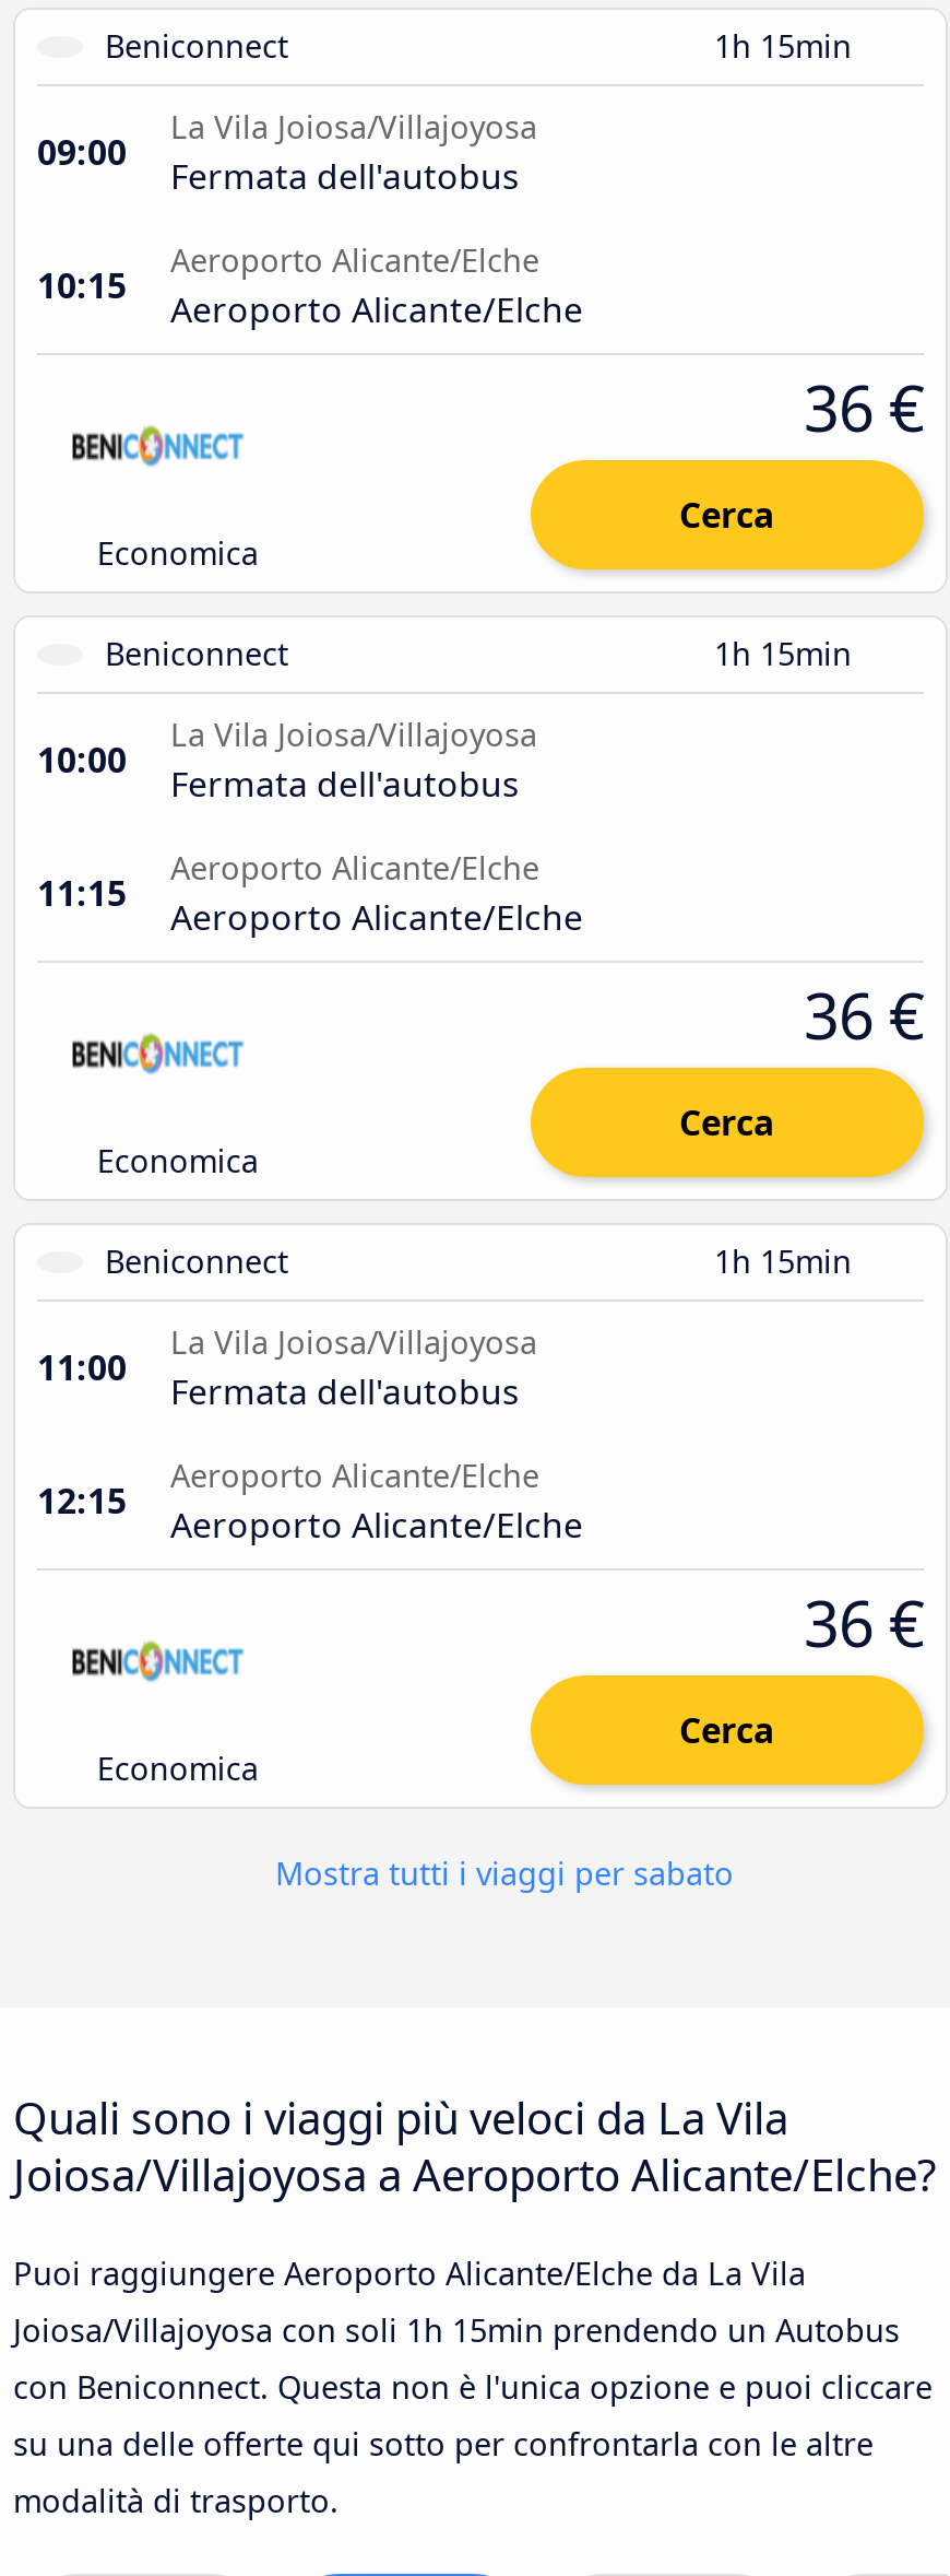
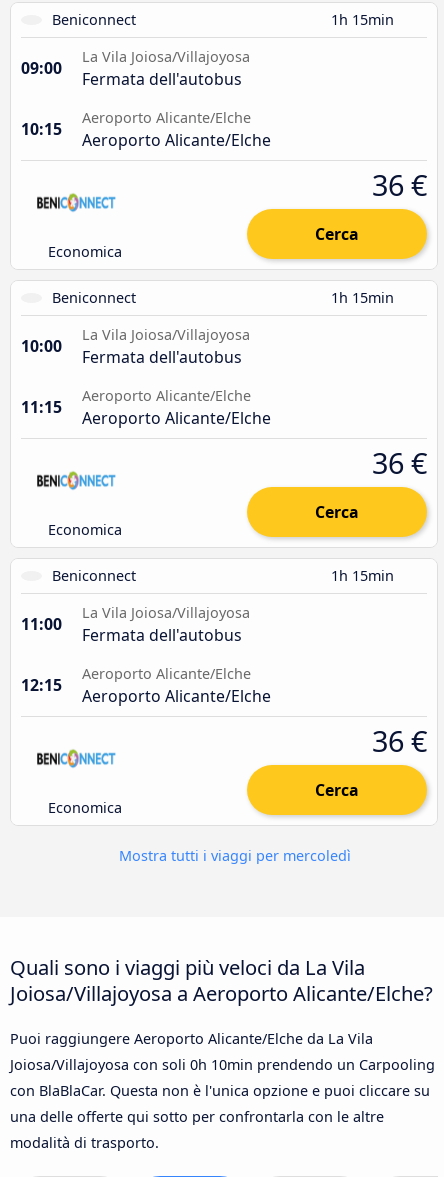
[266,1852,734,1894] Mostra tutti i viaggi per sabato -> [115,846,351,865] Mostra tutti i viaggi per mercoledì
[13,2309,933,2465] Joiosa/Villajoyosa con soli 1h 15min prendendo un Autobus | con Beniconnect. Questa non è l'unica opzione e puoi cliccare | su una delle offerte qui sotto per confrontarla con le altre -> [10,1055,435,1126] Joiosa/Villajoyosa con soli 0h 10min prendendo un Carpooling | con BlaBlaCar. Questa non è l'unica opzione e puoi cliccare su | una delle offerte qui sotto per confrontarla con le altre

